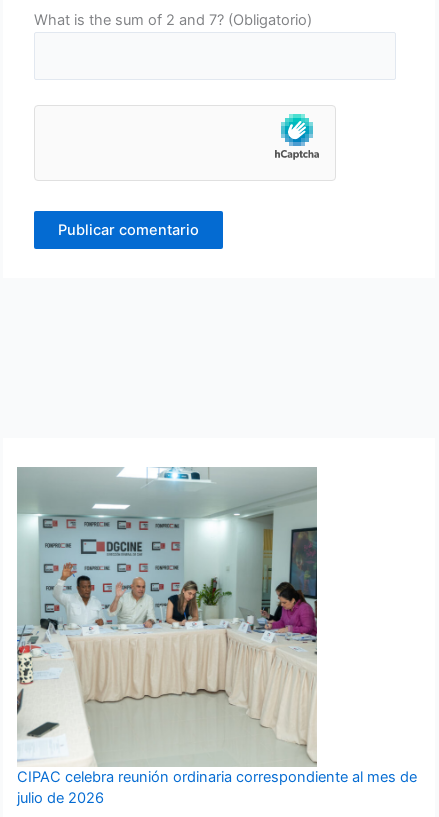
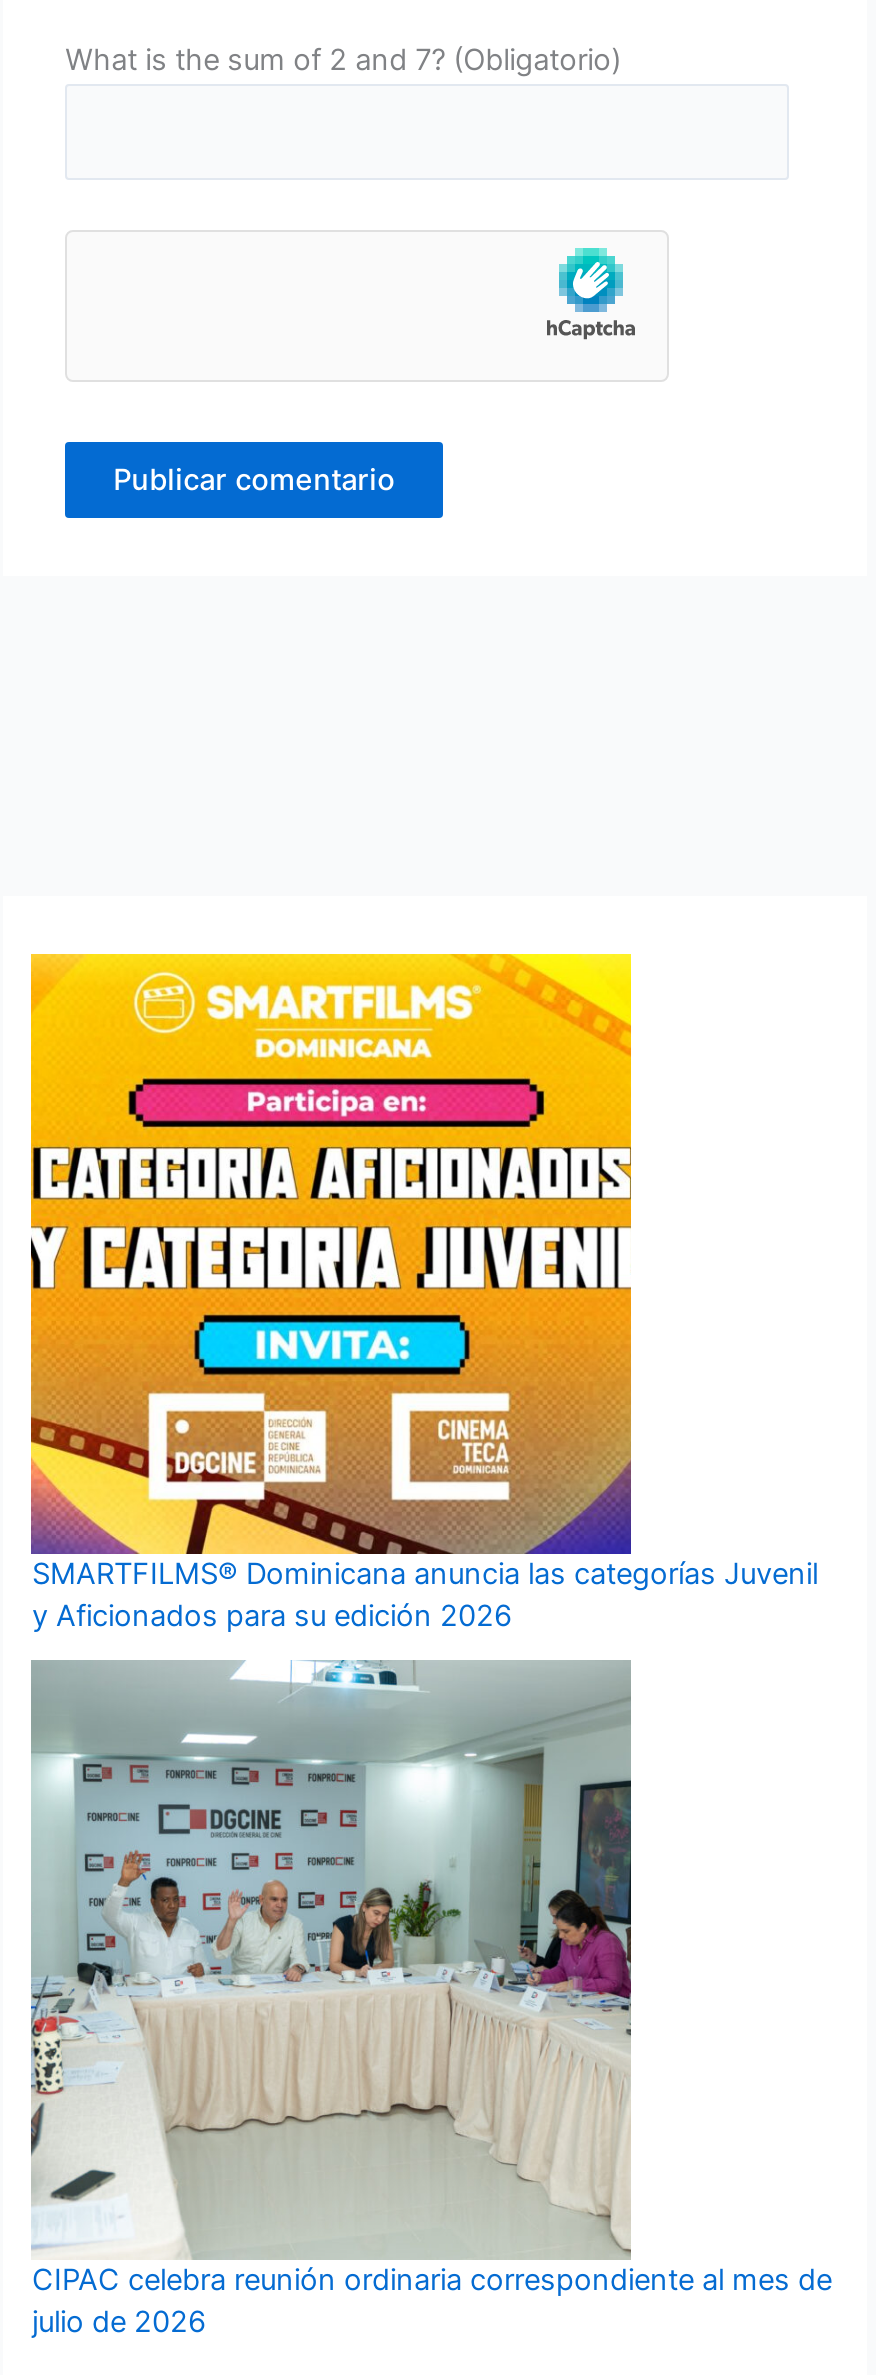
none -> [29,952,818,1635] [image] | SMARTFILMS® Dominicana anuncia las categorías Juvenil | y Aficionados para su edición 2026

